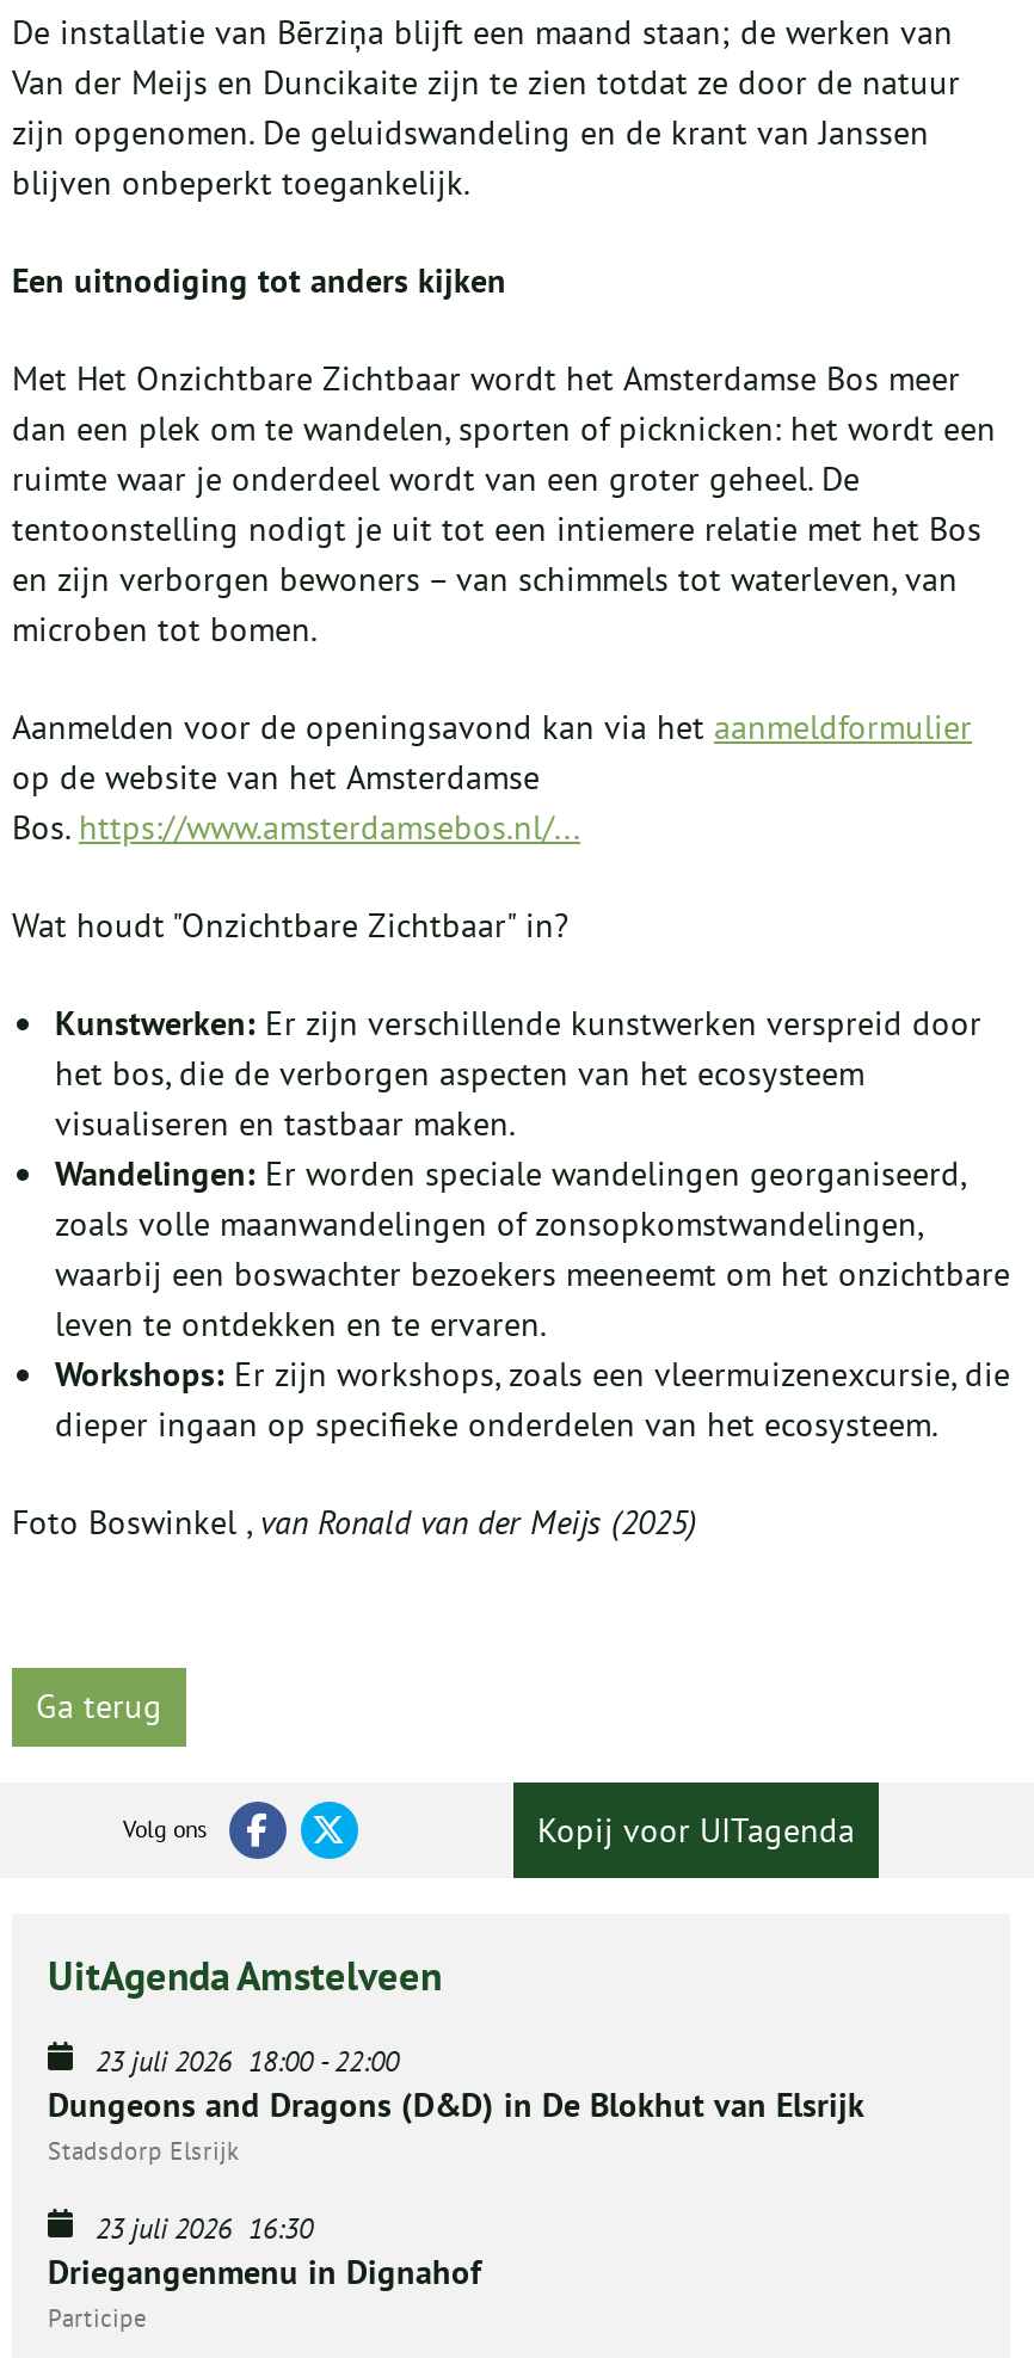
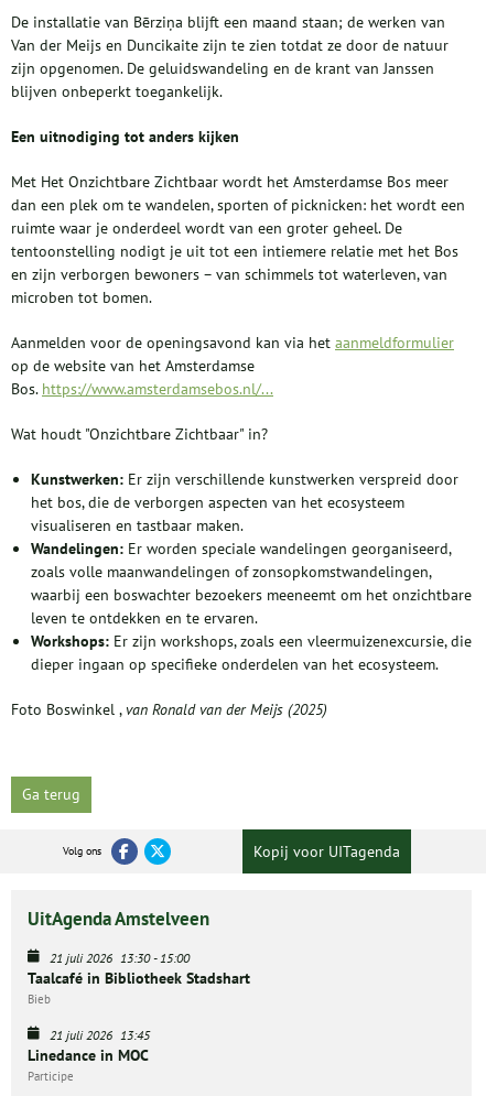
[48,2043,864,2167] 23 juli 2026 18:00 - 22:00 | Dungeons and Dragons (D&D) in De Blokhut van Elsrijk | Stadsdorp Elsrijk -> [28,949,250,1007] 21 juli 2026 13:30 - 15:00 | Taalcafé in Bibliotheek Stadshart | Bieb
[48,2210,482,2294] 23 juli 2026 16:30 | Driegangenmenu in Dignahof -> [28,1027,150,1065] 21 juli 2026 13:45 | Linedance in MOC

